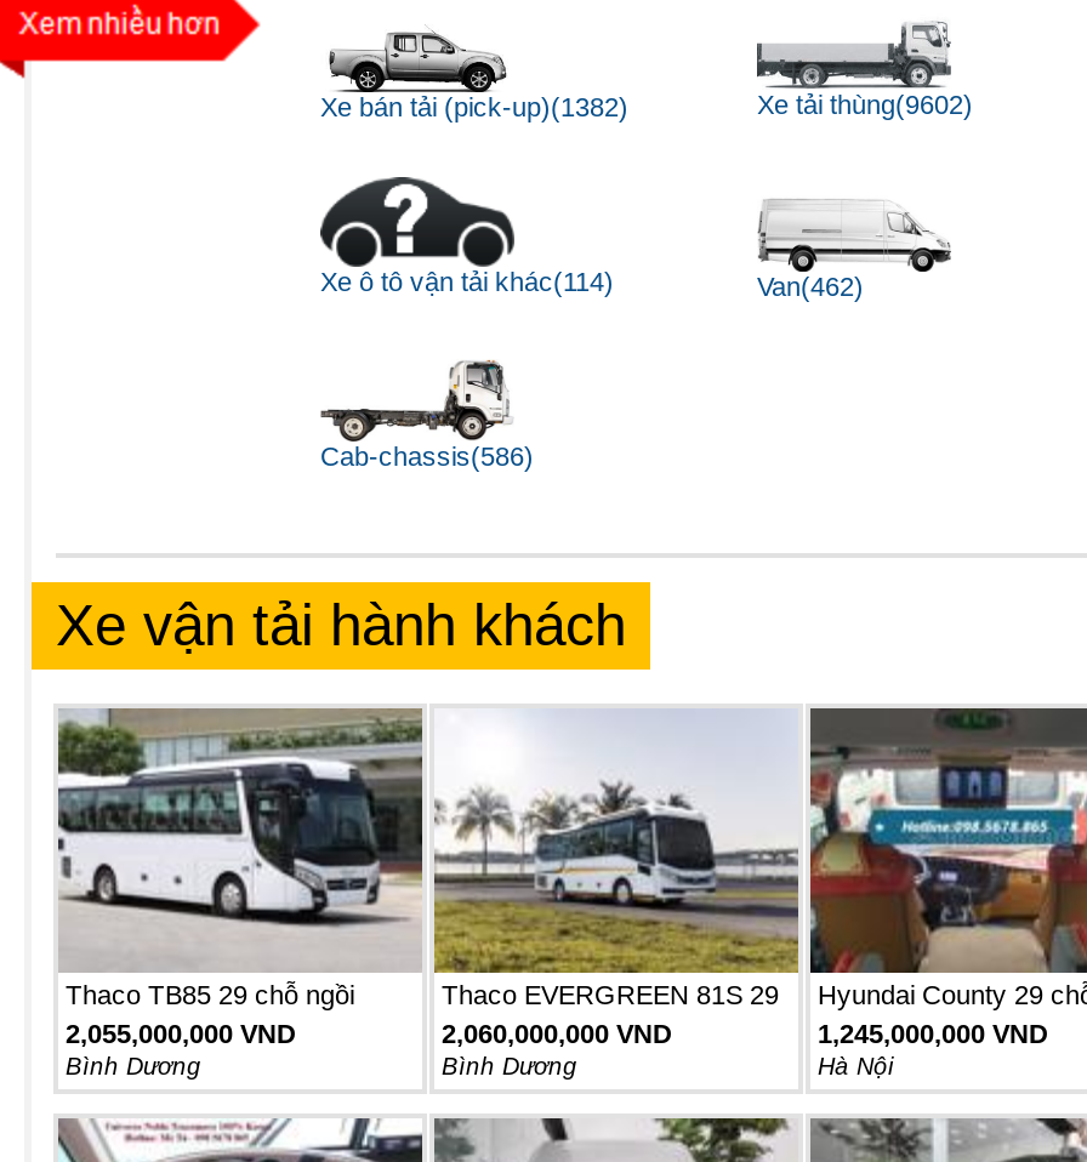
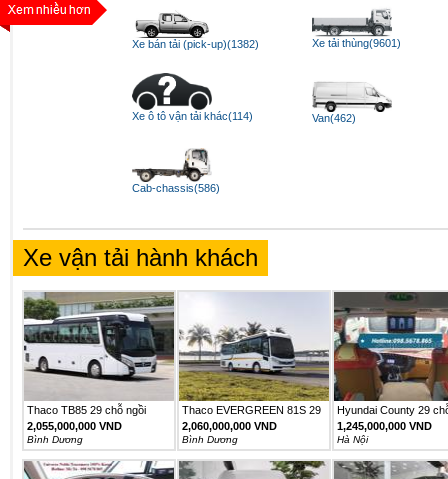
[757,90,973,119] Xe tải thùng(9602) -> [312,37,401,49] Xe tải thùng(9601)

